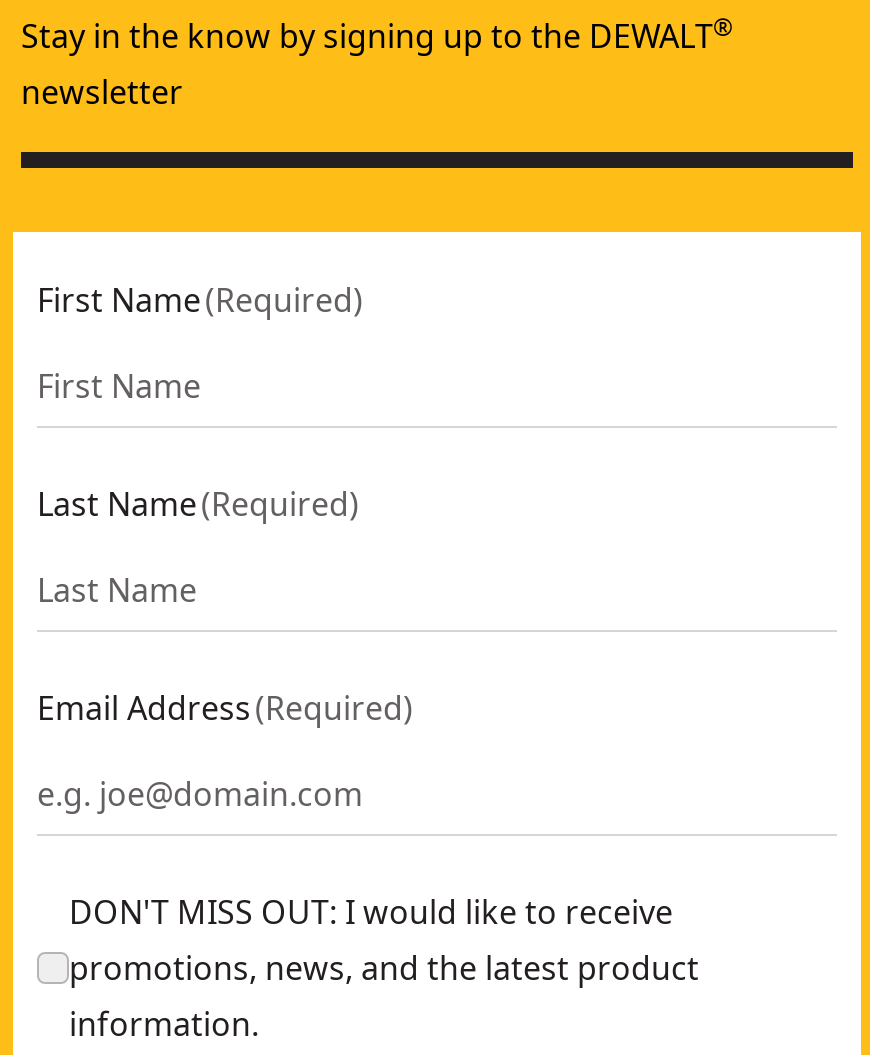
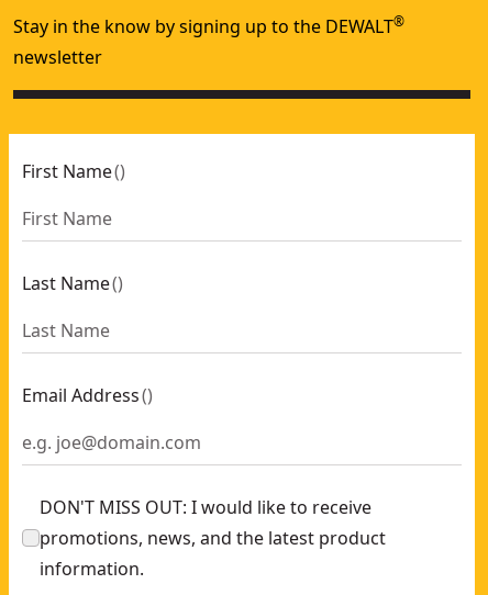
[37,278,363,322] First Name (Required) -> [22,159,125,183] First Name ()
[37,482,359,526] Last Name (Required) -> [22,271,123,295] Last Name ()
[37,686,413,730] Email Address (Required) -> [22,383,153,407] Email Address ()

